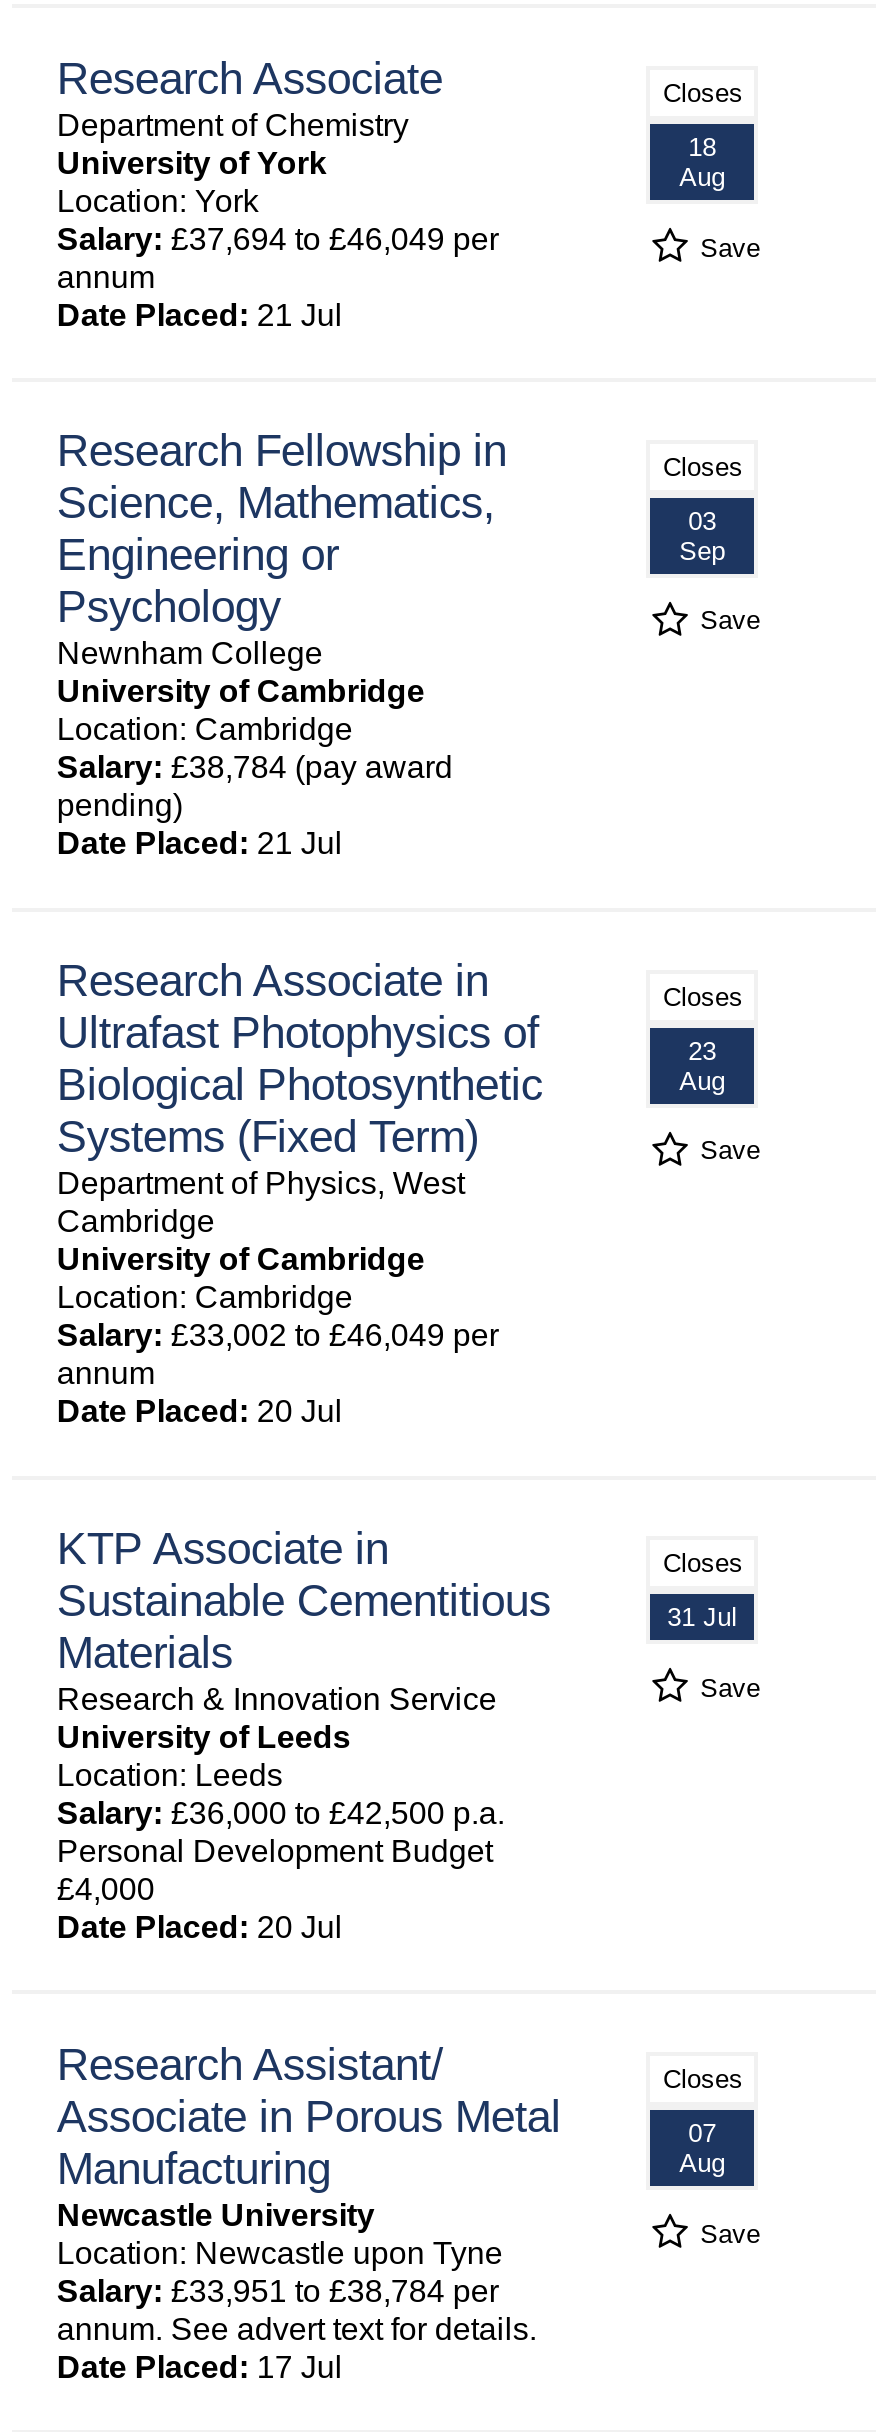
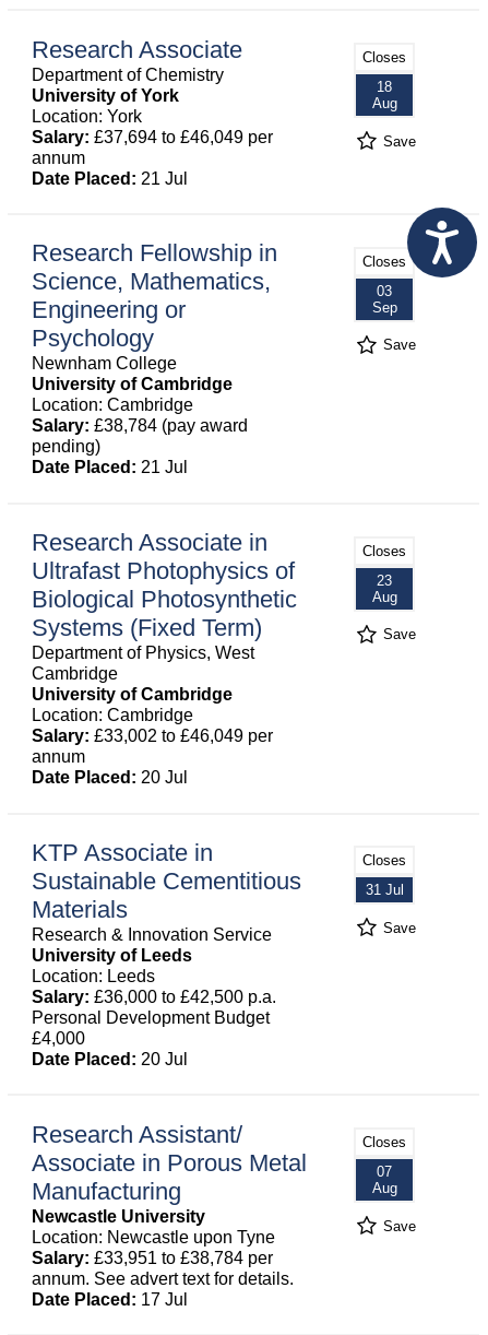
none -> [406,206,478,279] [image]

